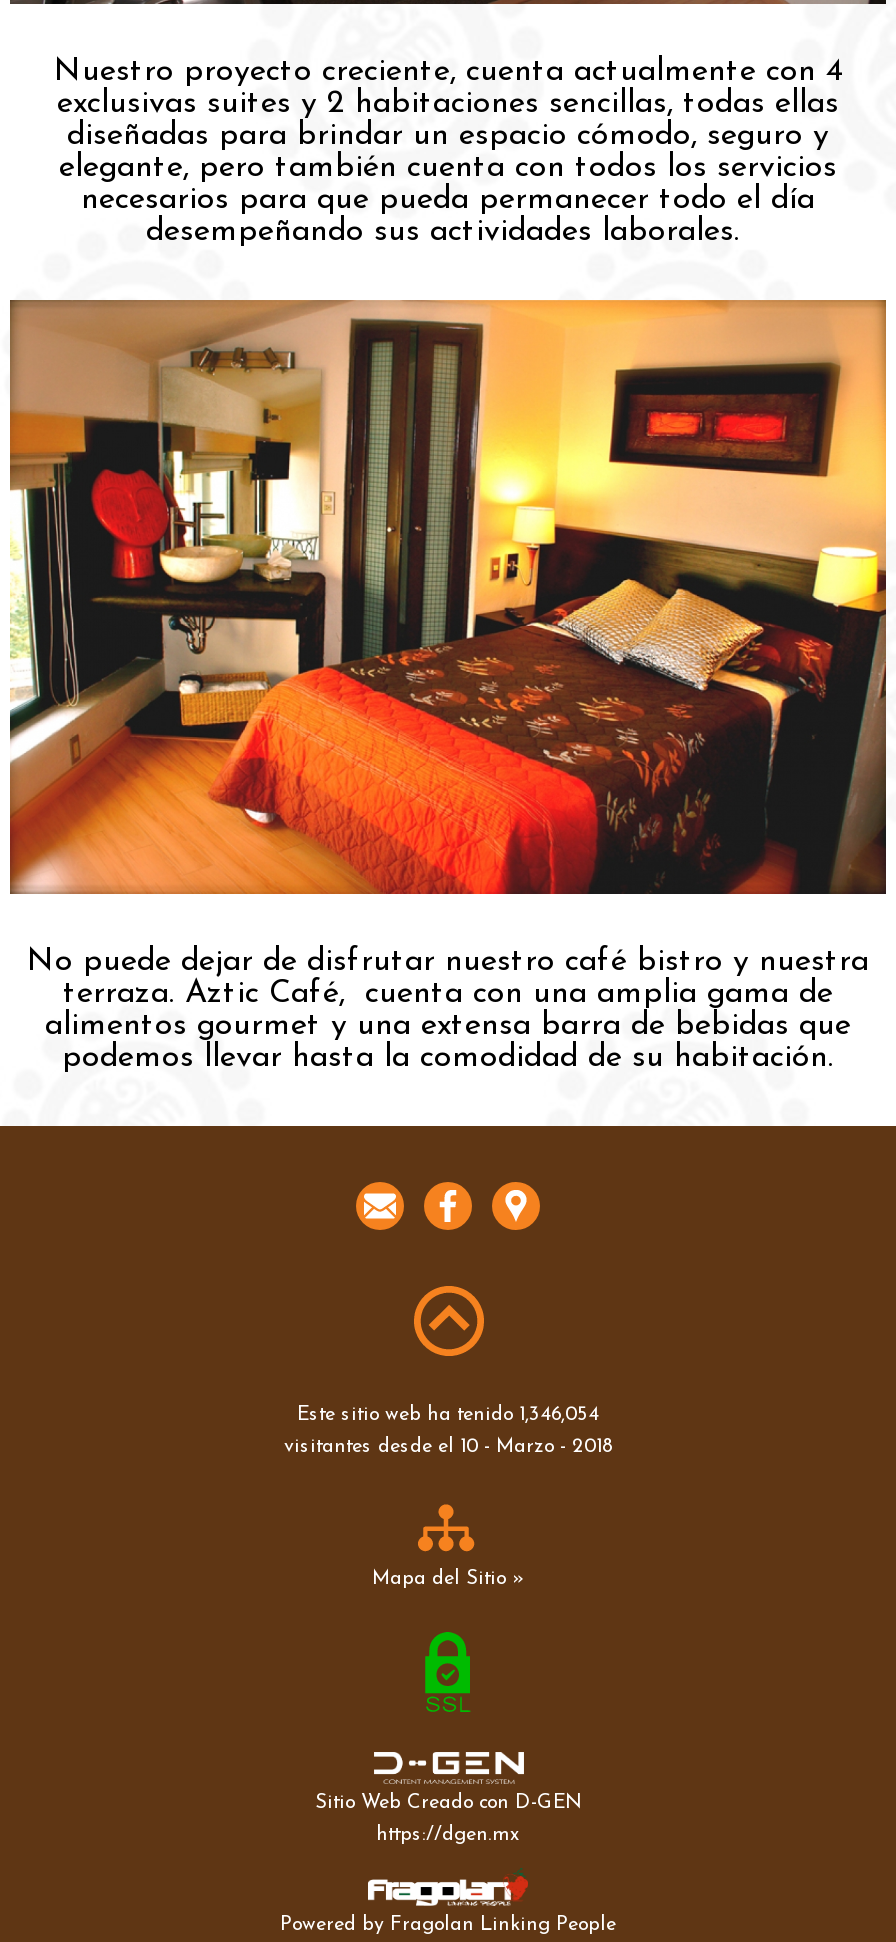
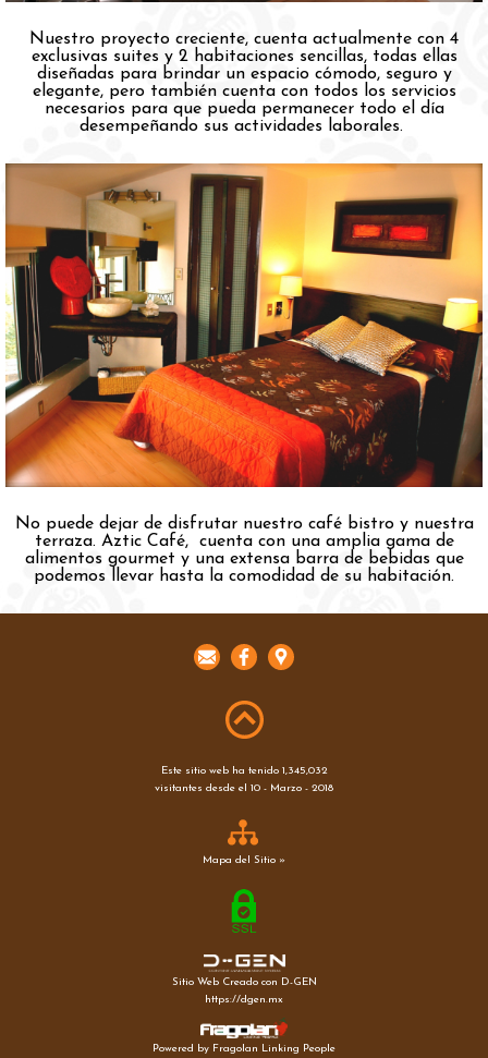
[297,1404,599,1426] Este sitio web ha tenido 1,346,054 -> [161,765,327,777] Este sitio web ha tenido 1,345,032

